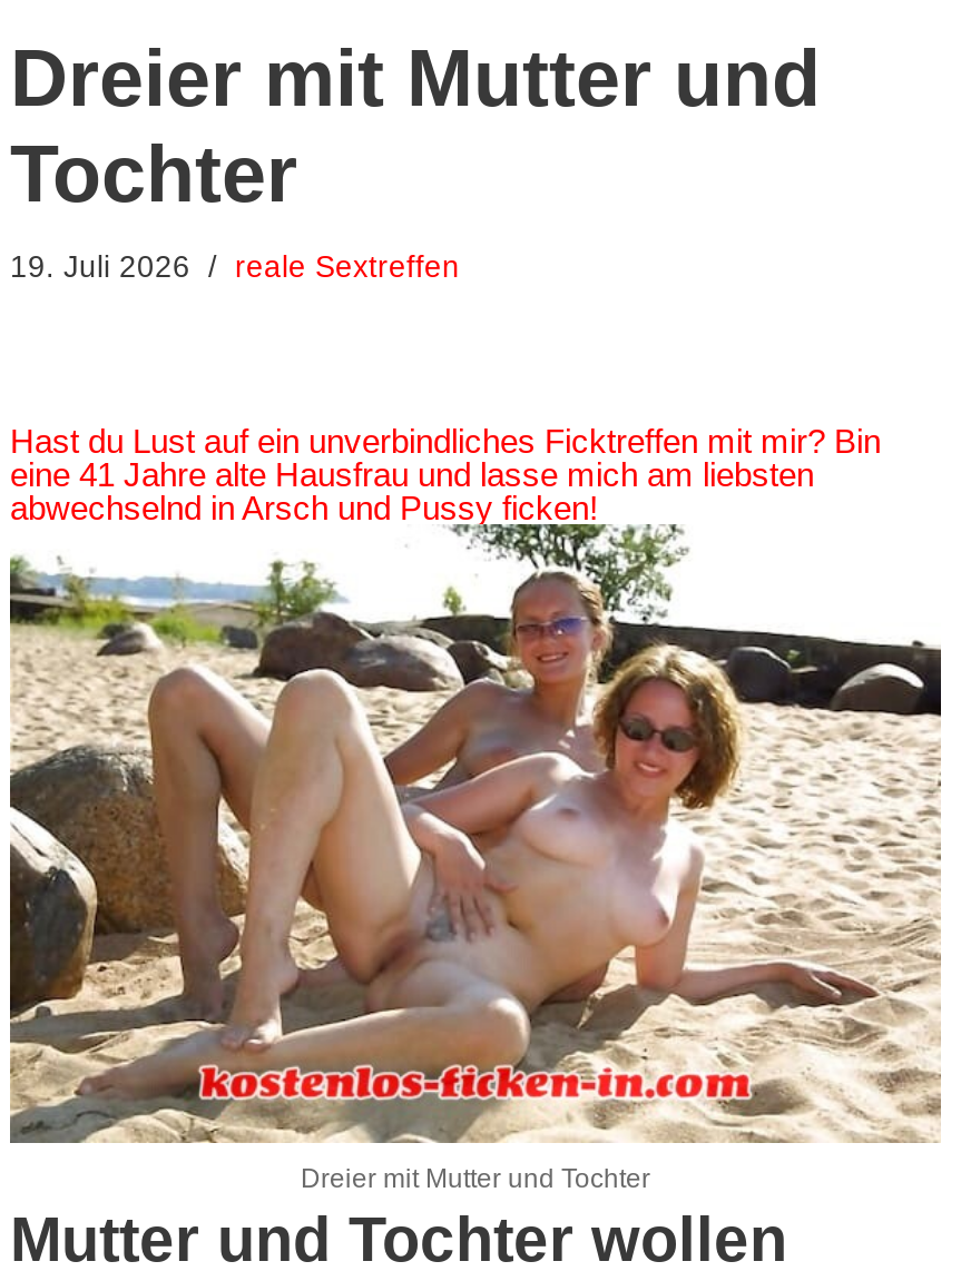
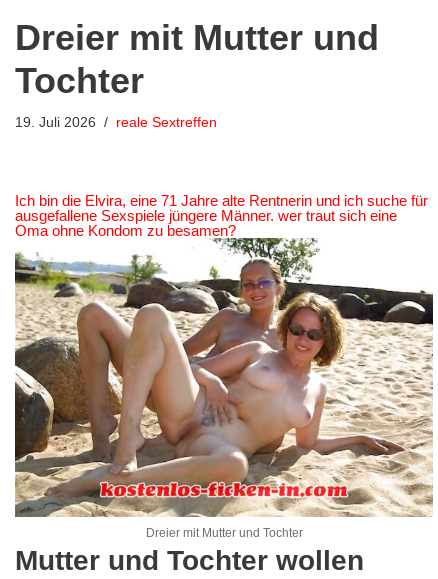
[10,421,881,525] Hast du Lust auf ein unverbindliches Ficktreffen mit mir? Bin | eine 41 Jahre alte Hausfrau und lasse mich am liebsten | abwechselnd in Arsch und Pussy ficken! -> [15,192,428,239] Ich bin die Elvira, eine 71 Jahre alte Rentnerin und ich suche für | ausgefallene Sexspiele jüngere Männer. wer traut sich eine | Oma ohne Kondom zu besamen?

